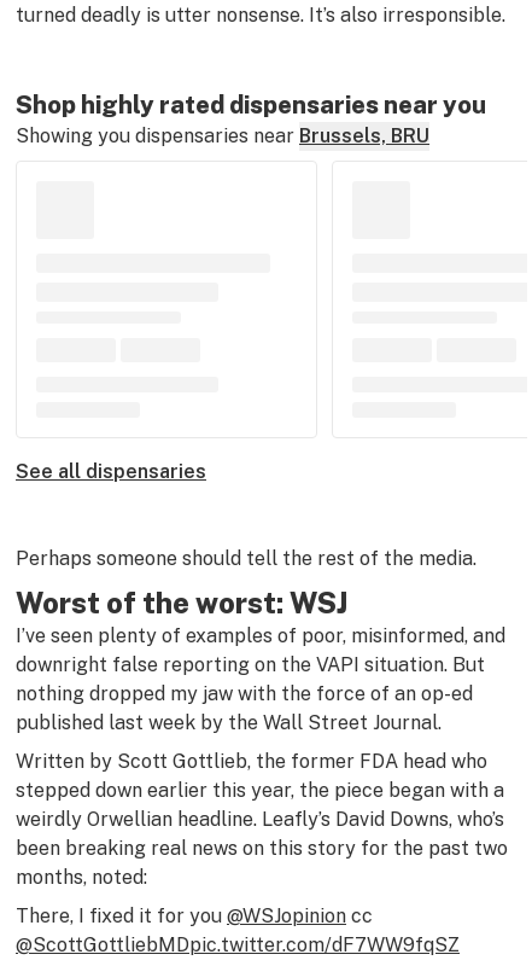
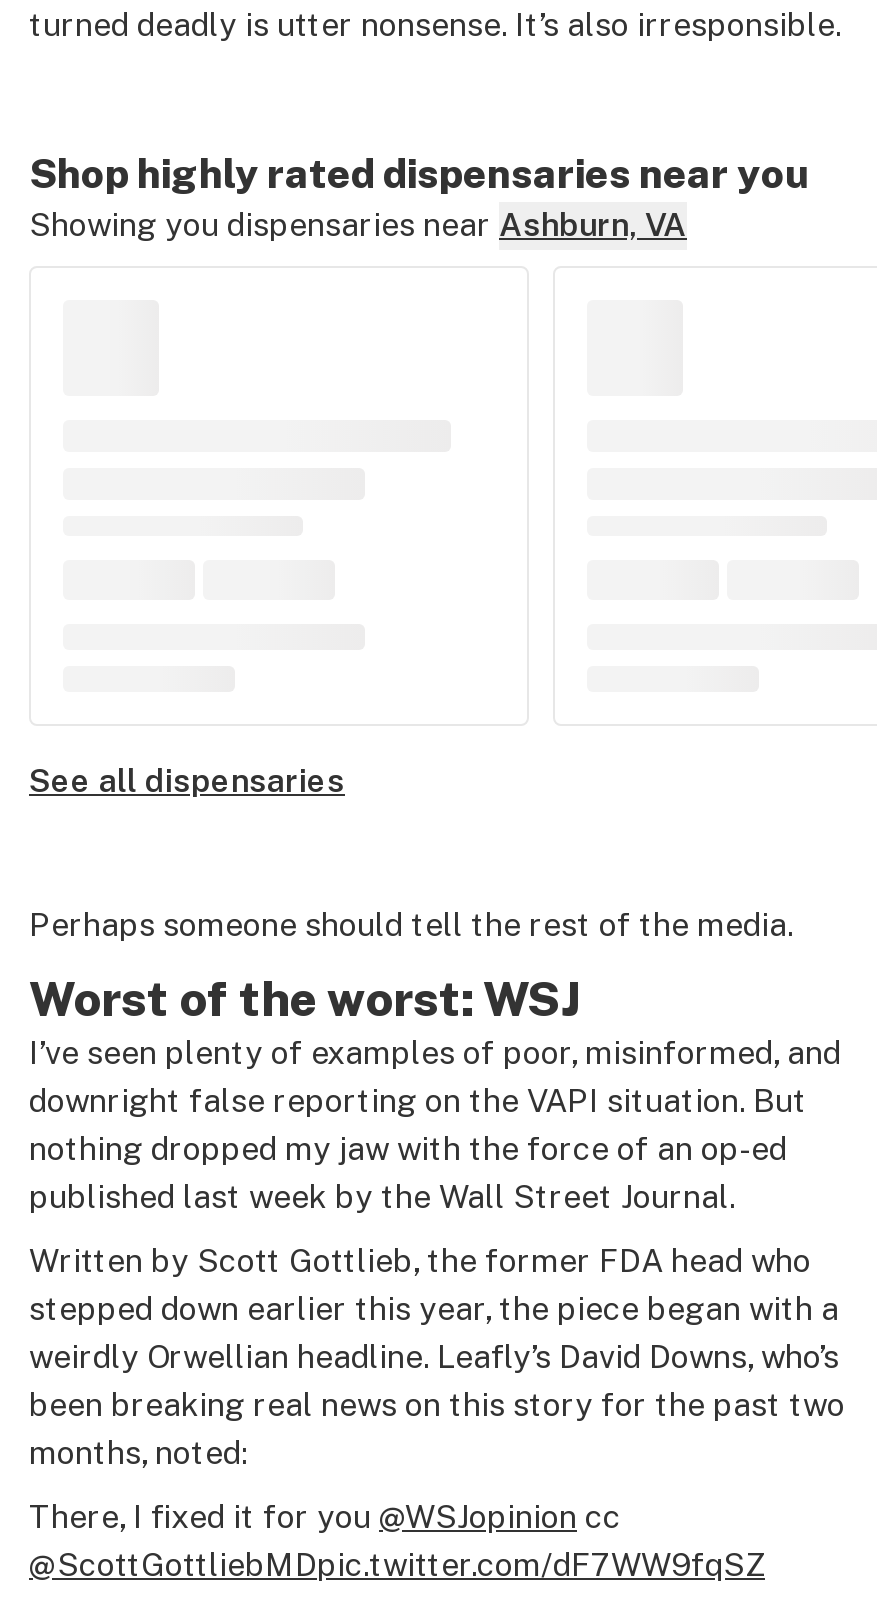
[16,124,429,147] Showing you dispensaries near Brussels, BRU -> [29,206,687,244] Showing you dispensaries near Ashburn, VA

